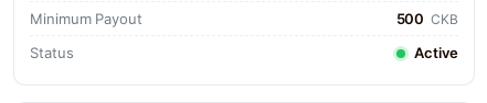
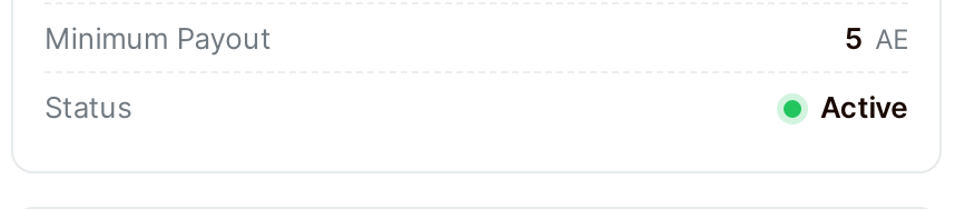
[396,10,458,27] 500 CKB -> [844,20,908,56] 5 AE

